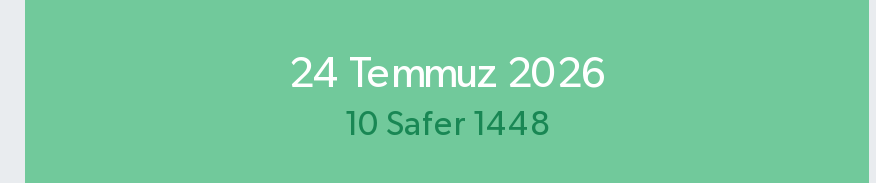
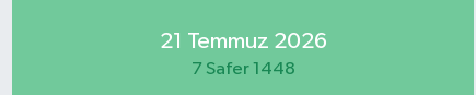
[289,52,605,142] 24 Temmuz 2026 | 10 Safer 1448 -> [159,29,327,78] 21 Temmuz 2026 | 7 Safer 1448

